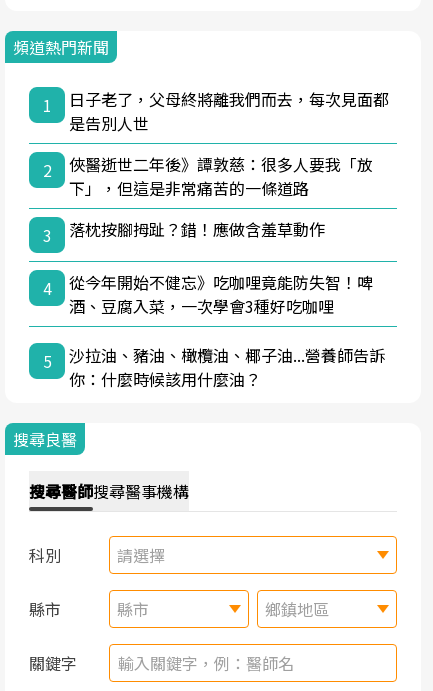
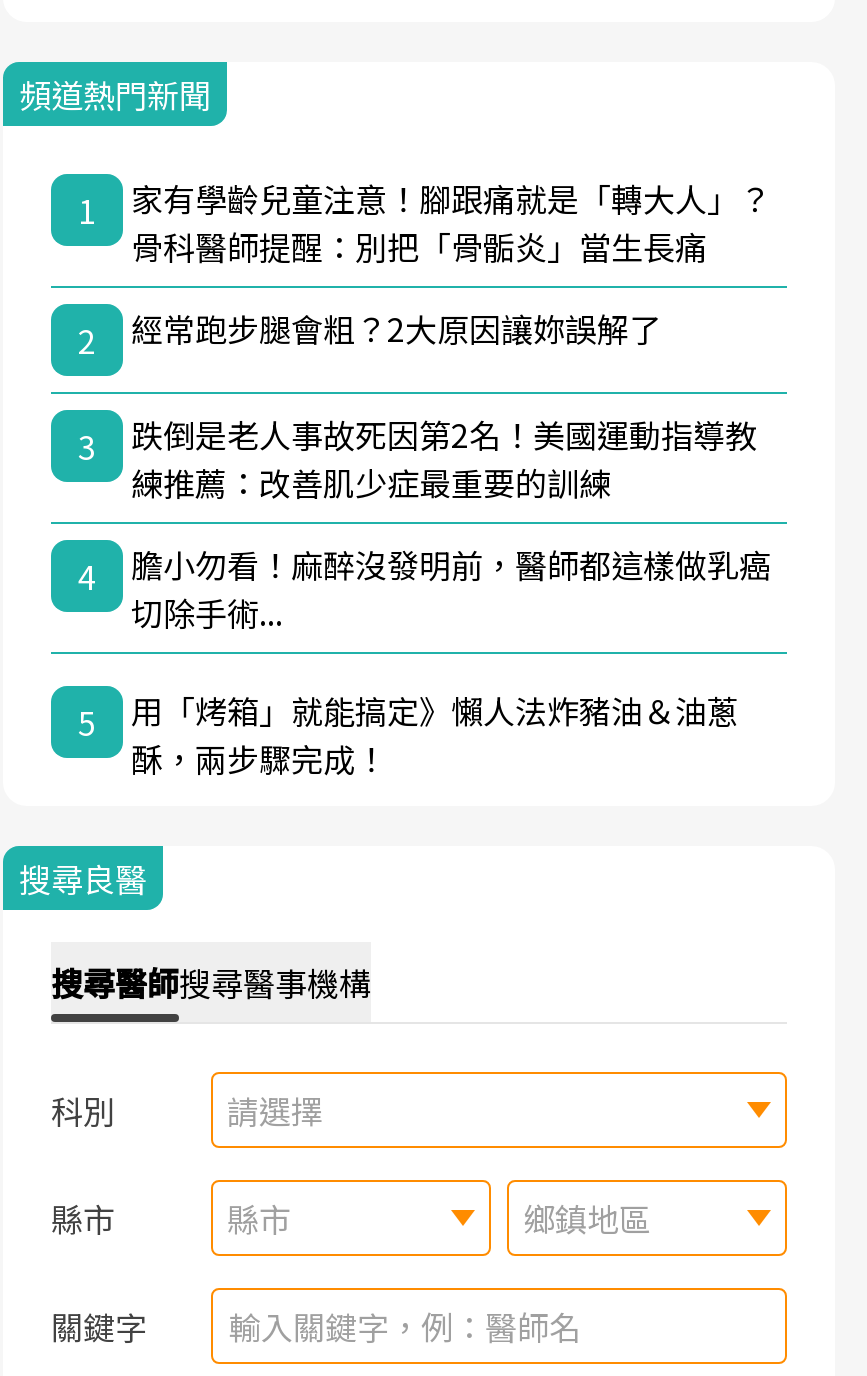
[69,87,389,135] 日子老了，父母終將離我們而去，每次見面都 | 是告別人世 -> [131,173,771,269] 家有學齡兒童注意！腳跟痛就是「轉大人」？ | 骨科醫師提醒：別把「骨骺炎」當生長痛
[69,152,373,200] 俠醫逝世二年後》譚敦慈：很多人要我「放 | 下」，但這是非常痛苦的一條道路 -> [131,303,661,351] 經常跑步腿會粗？2大原因讓妳誤解了
[69,217,325,241] 落枕按腳拇趾？錯！應做含羞草動作 -> [131,409,757,505] 跌倒是老人事故死因第2名！美國運動指導教 | 練推薦：改善肌少症最重要的訓練
[69,270,373,318] 從今年開始不健忘》吃咖哩竟能防失智！啤 | 酒、豆腐入菜，一次學會3種好吃咖哩 -> [131,539,771,635] 膽小勿看！麻醉沒發明前，醫師都這樣做乳癌 | 切除手術...
[69,343,385,391] 沙拉油、豬油、橄欖油、椰子油...營養師告訴 | 你：什麼時候該用什麼油？ -> [131,685,739,781] 用「烤箱」就能搞定》懶人法炸豬油＆油蔥 | 酥，兩步驟完成！

